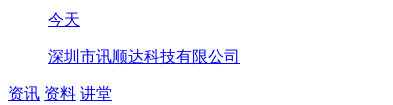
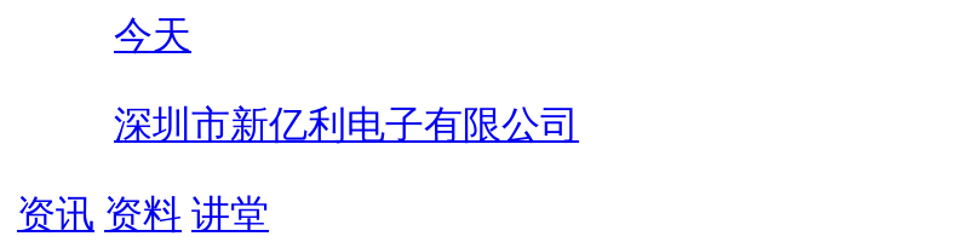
[48,48,240,65] 深圳市讯顺达科技有限公司 -> [114,105,579,146] 深圳市新亿利电子有限公司

